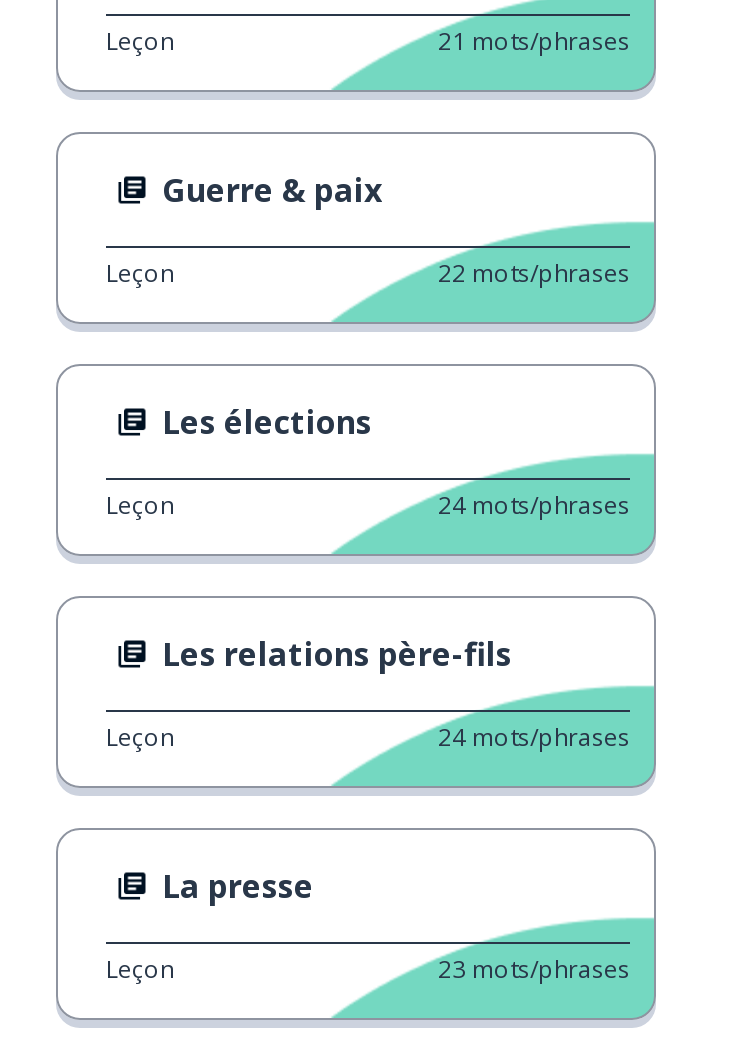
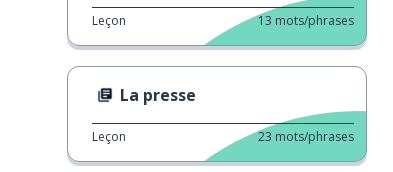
[106,24,630,754] 21 mots/phrases | Guerre & paix | Leçon | 22 mots/phrases | Les élections | Leçon | 24 mots/phrases | Les relations père-fils | Leçon | 24 mots/phrases -> [258,12,354,29] 13 mots/phrases

